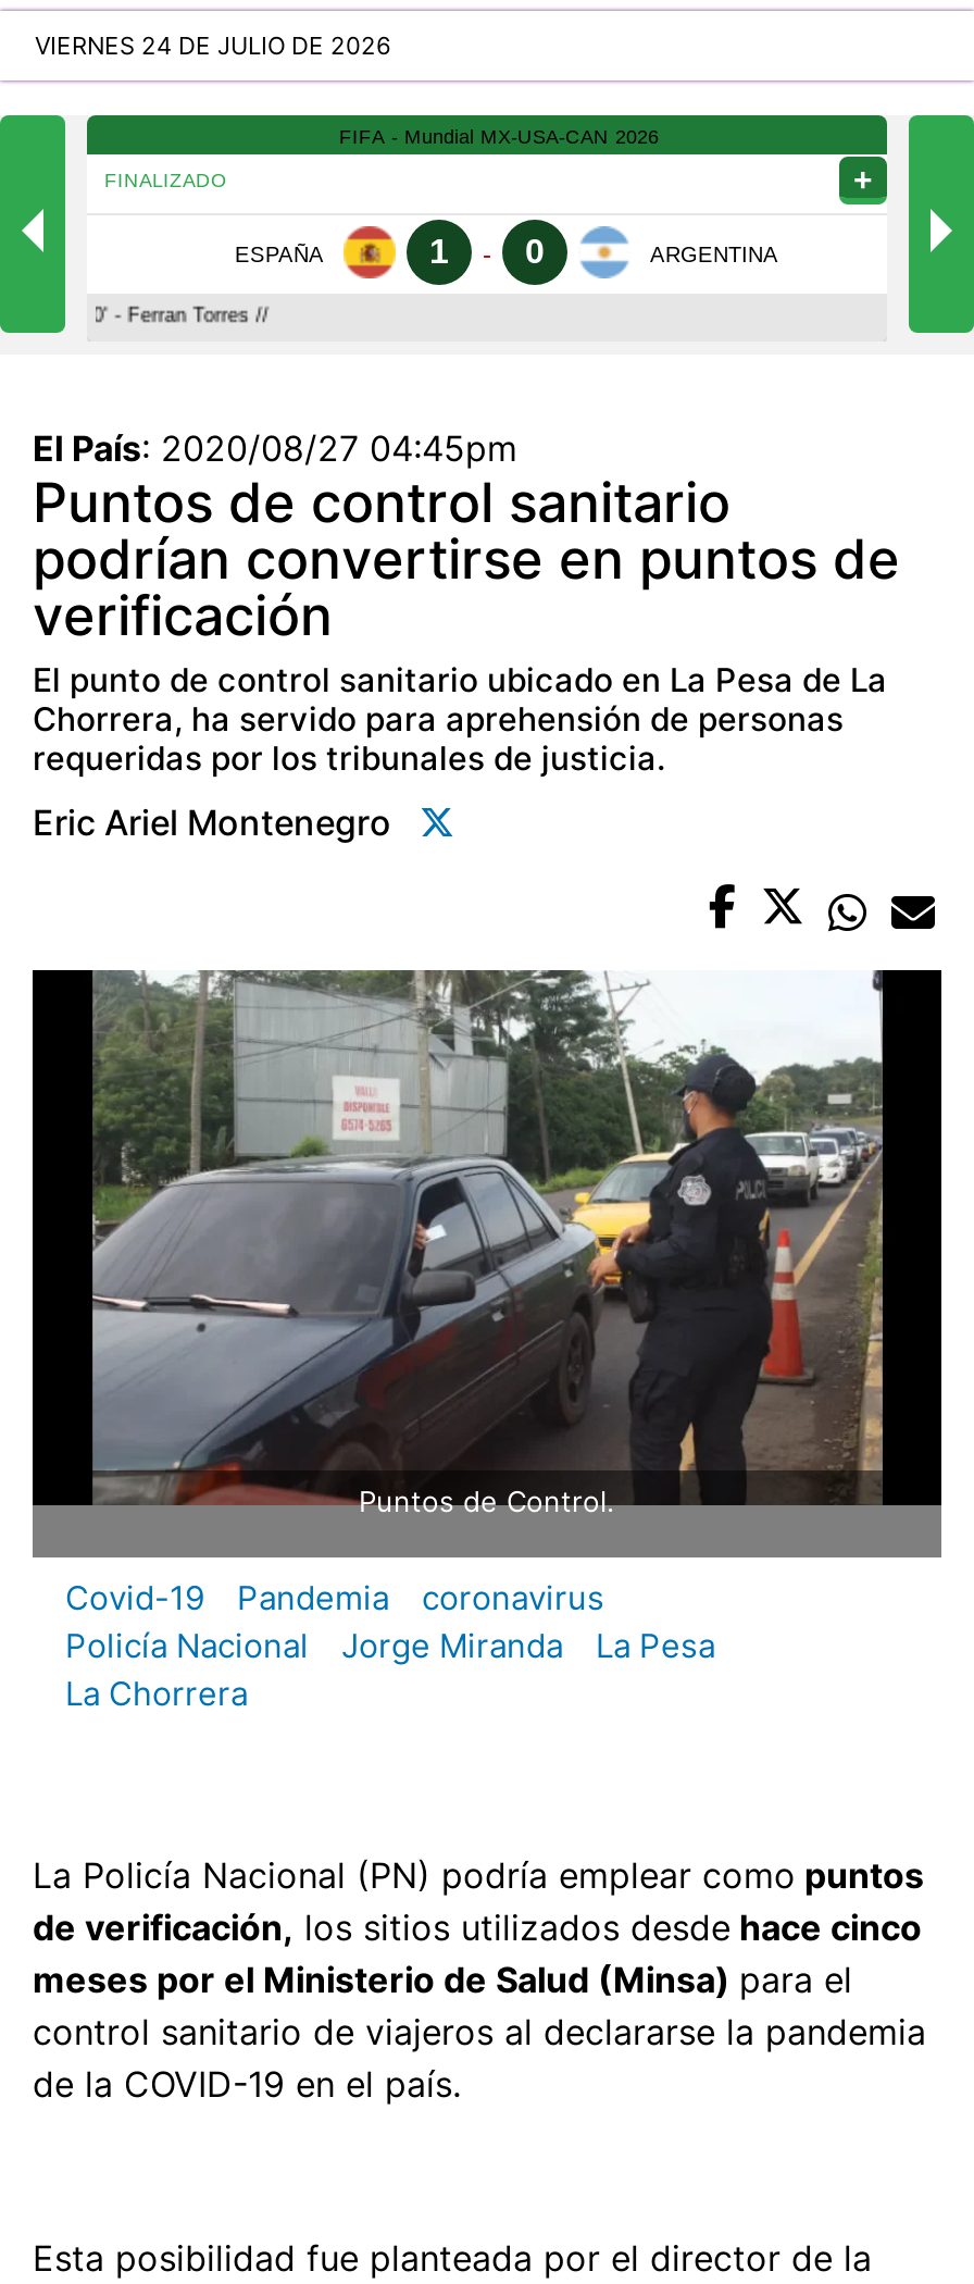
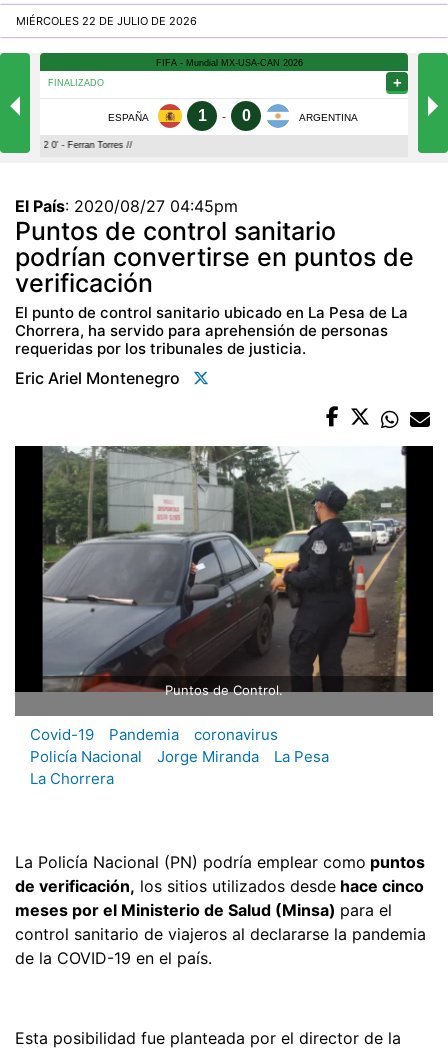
[35,32,391,62] VIERNES 24 DE JULIO DE 2026 -> [16,14,197,28] MIÉRCOLES 22 DE JULIO DE 2026

